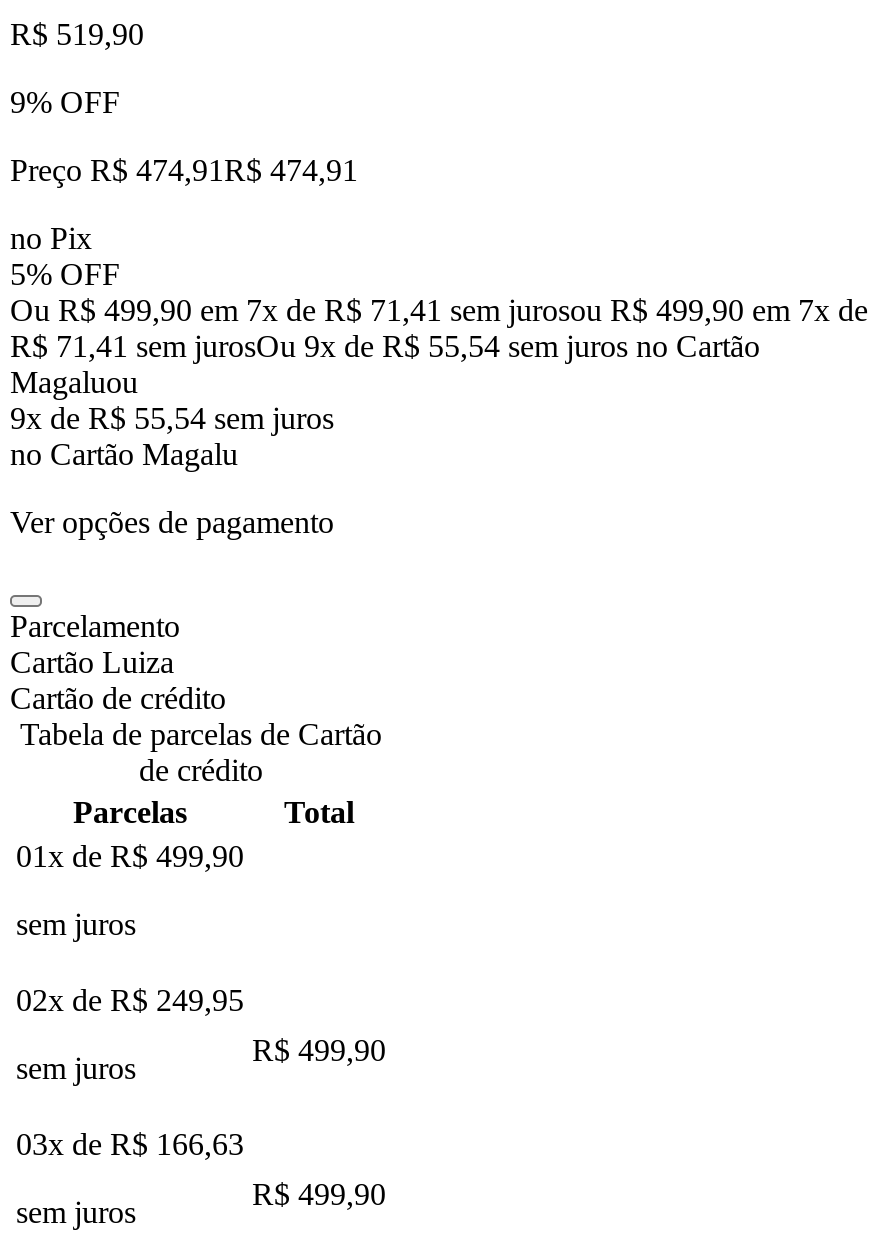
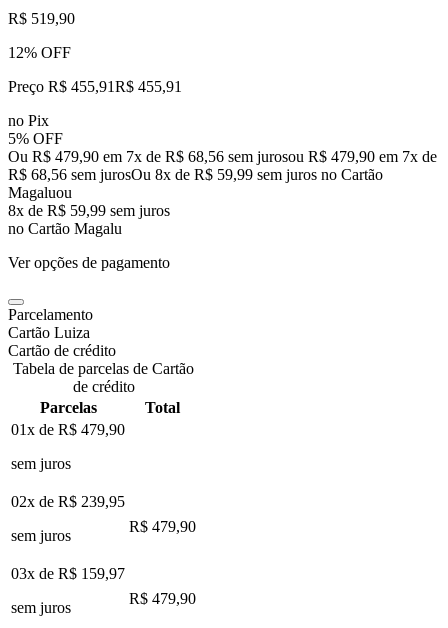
[10,84,120,118] 9% OFF -> [8,44,71,61] 12% OFF
[10,152,358,186] Preço R$ 474,91 R$ 474,91 -> [8,78,182,95] Preço R$ 455,91 R$ 455,91
[10,292,868,326] Ou R$ 499,90 em 7x de R$ 71,41 sem jurosou R$ 499,90 em 7x de -> [8,148,437,165] Ou R$ 479,90 em 7x de R$ 68,56 sem jurosou R$ 479,90 em 7x de
[10,328,760,362] R$ 71,41 sem jurosOu 9x de R$ 55,54 sem juros no Cartão -> [8,166,383,183] R$ 68,56 sem jurosOu 8x de R$ 59,99 sem juros no Cartão
[10,400,334,434] 9x de R$ 55,54 sem juros -> [8,202,170,219] 8x de R$ 59,99 sem juros
[16,838,244,872] 01x de R$ 499,90 -> [11,421,125,438] 01x de R$ 479,90
[16,982,244,1016] 02x de R$ 249,95 -> [11,493,125,510] 02x de R$ 239,95
[252,1032,386,1066] R$ 499,90 -> [129,518,196,535] R$ 479,90
[16,1126,244,1160] 03x de R$ 166,63 -> [11,565,125,582] 03x de R$ 159,97
[252,1176,386,1210] R$ 499,90 -> [129,590,196,607] R$ 479,90

